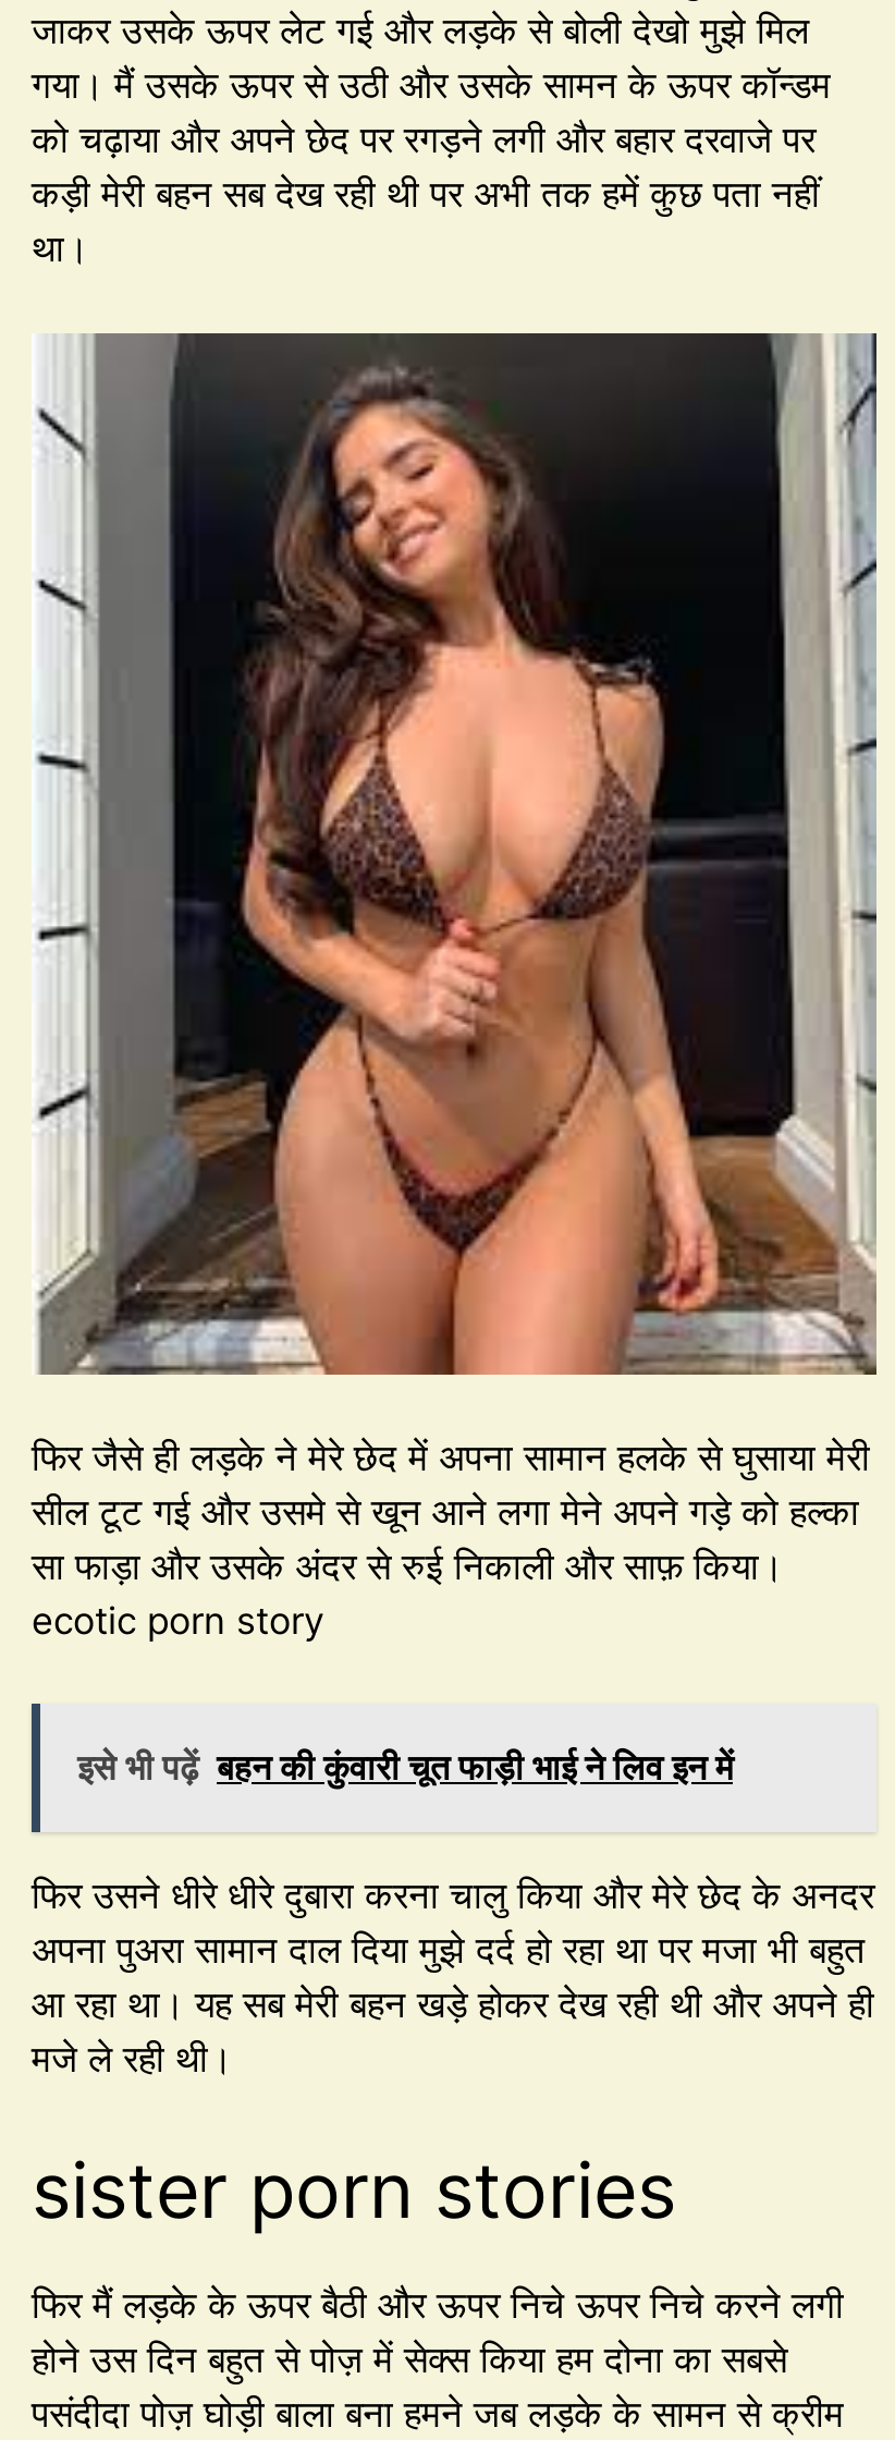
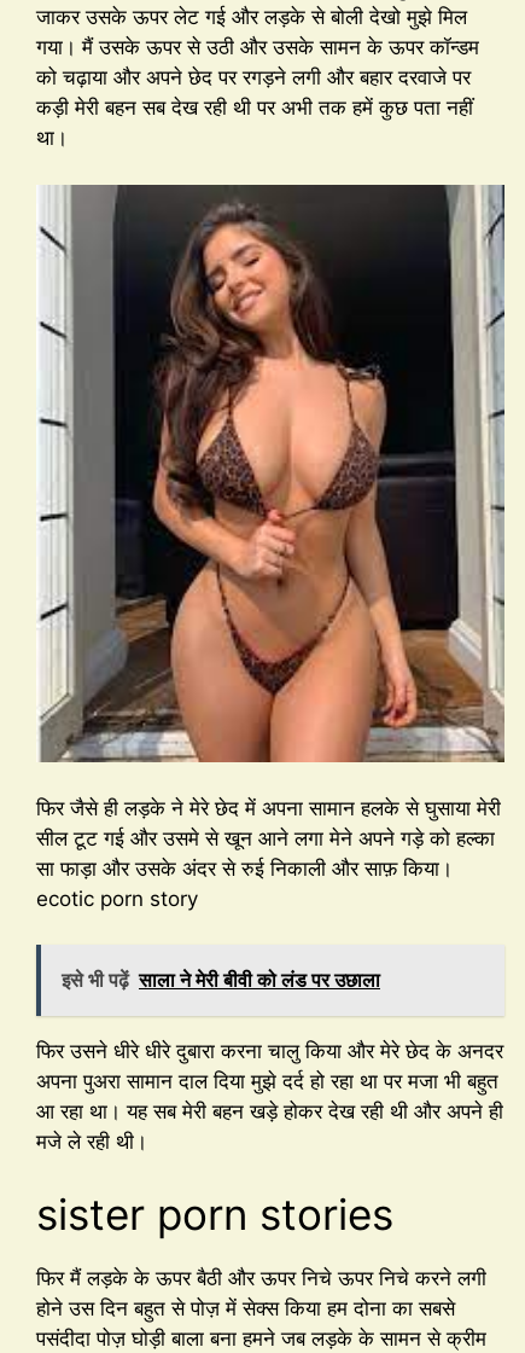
[77,1745,733,1789] इसे भी पढ़ें बहन की कुंवारी चूत फाड़ी भाई ने लिव इन में -> [62,968,380,992] इसे भी पढ़ें साला ने मेरी बीवी को लंड पर उछाला

